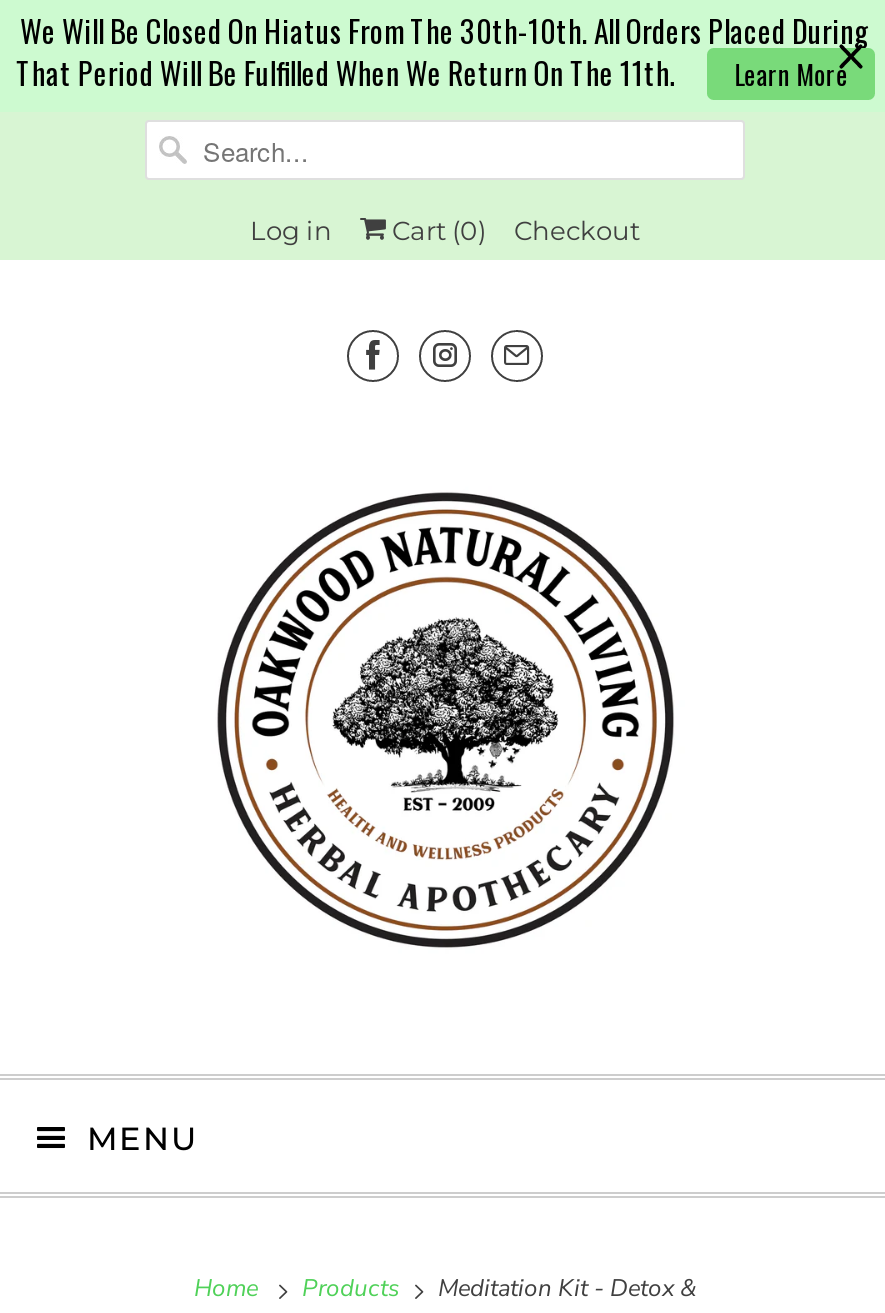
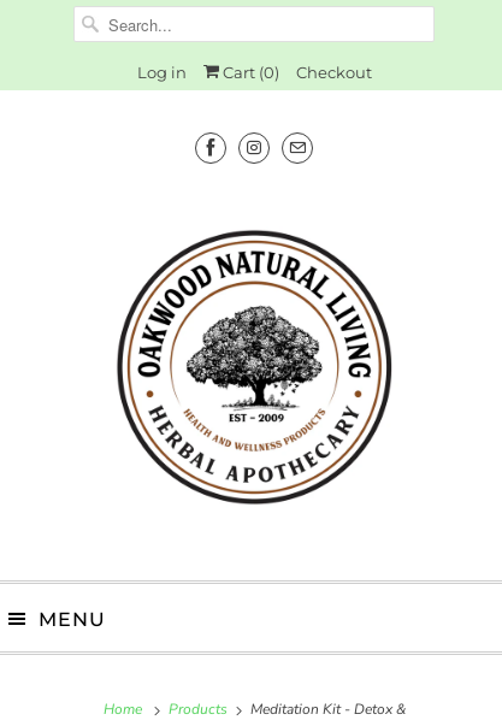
[16,8,870,94] We Will Be Closed On Hiatus From The 30th-10th. All Orders Placed During | That Period Will Be Fulfilled When We Return On The 11th. | Learn More -> none

